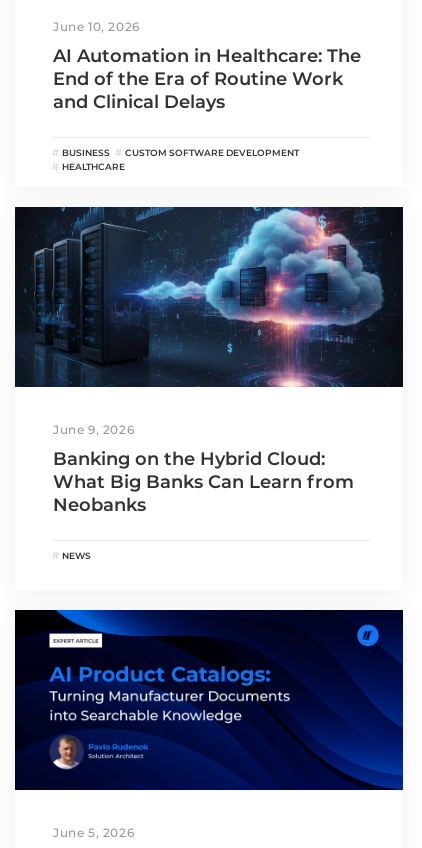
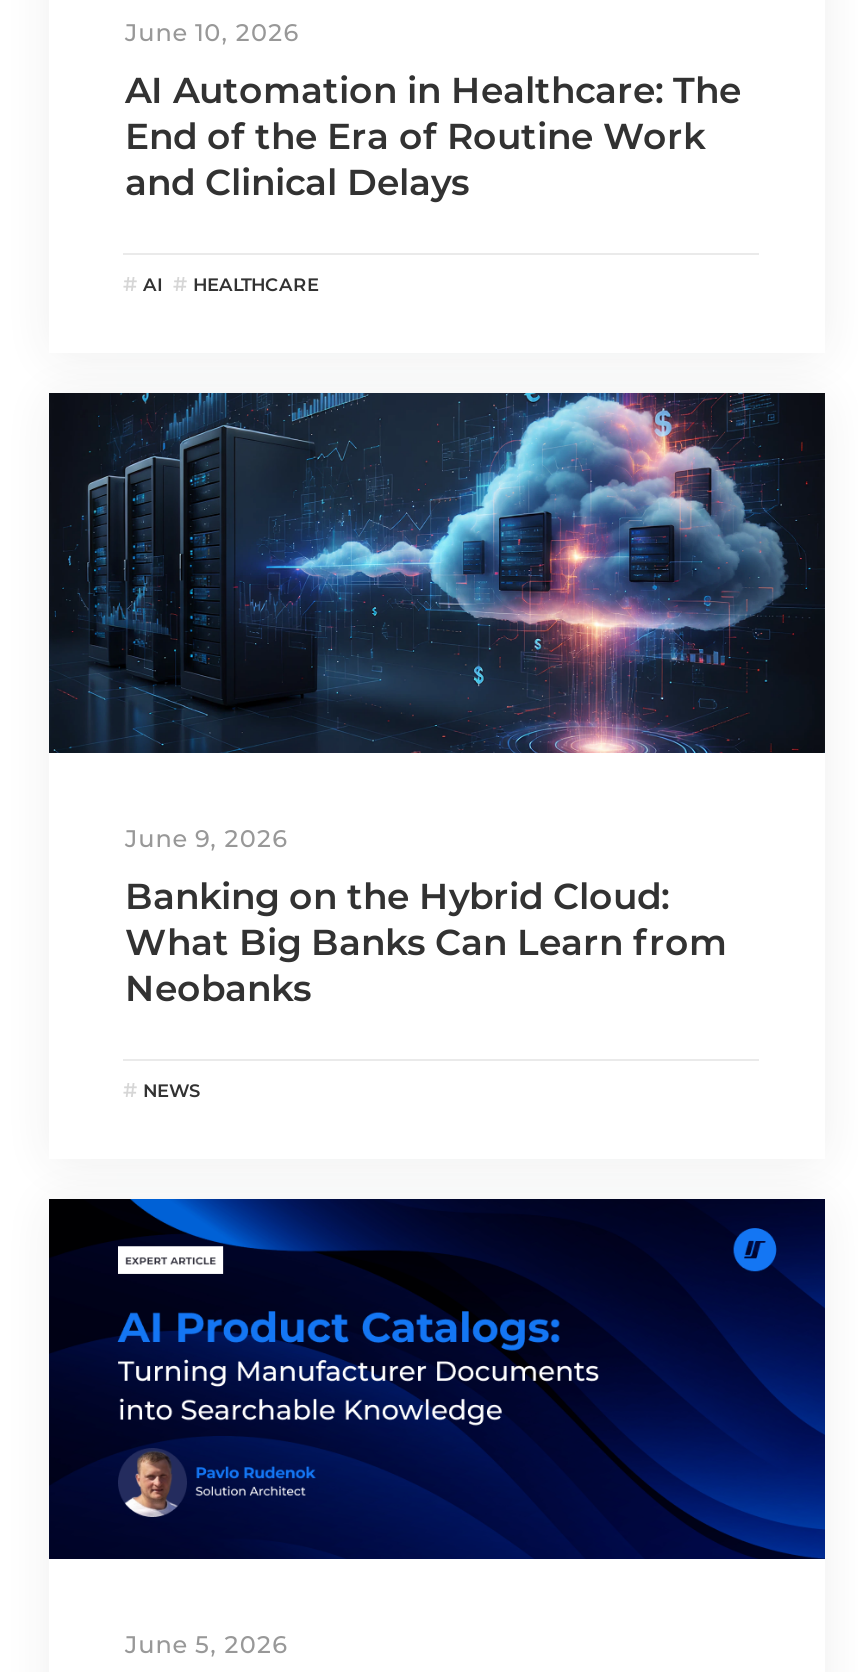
[62,147,299,158] BUSINESS | CUSTOM SOFTWARE DEVELOPMENT -> [143,273,163,295] AI

